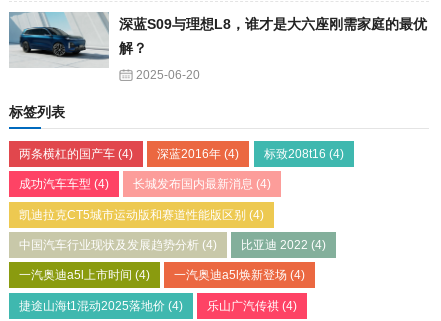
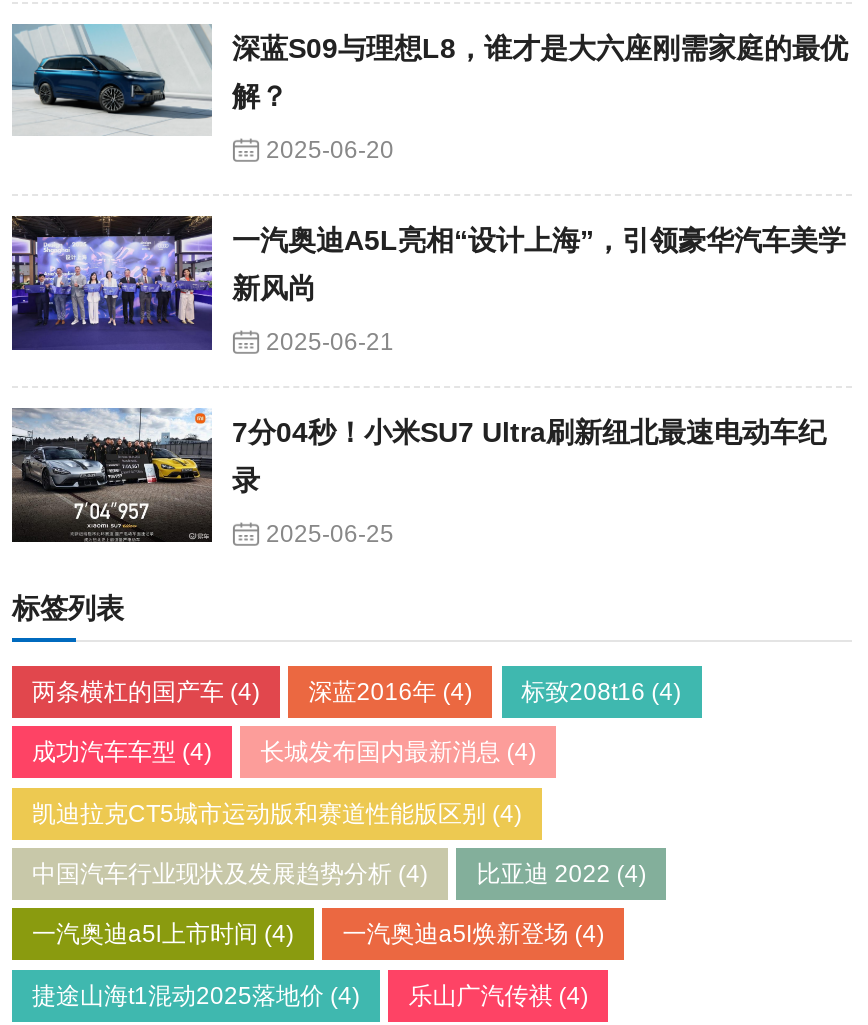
none -> [10,214,846,548] [image] | 一汽奥迪A5L亮相“设计上海”，引领豪华汽车美学 | 新风尚 | 2025-06-21 | 7分04秒！小米SU7 Ultra刷新纽北最速电动车纪 | 录 | 2025-06-25
none -> [10,408,214,544] [image]

